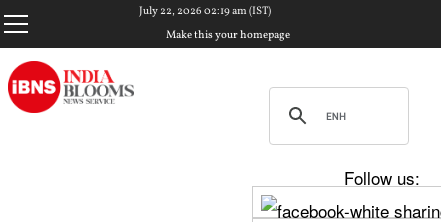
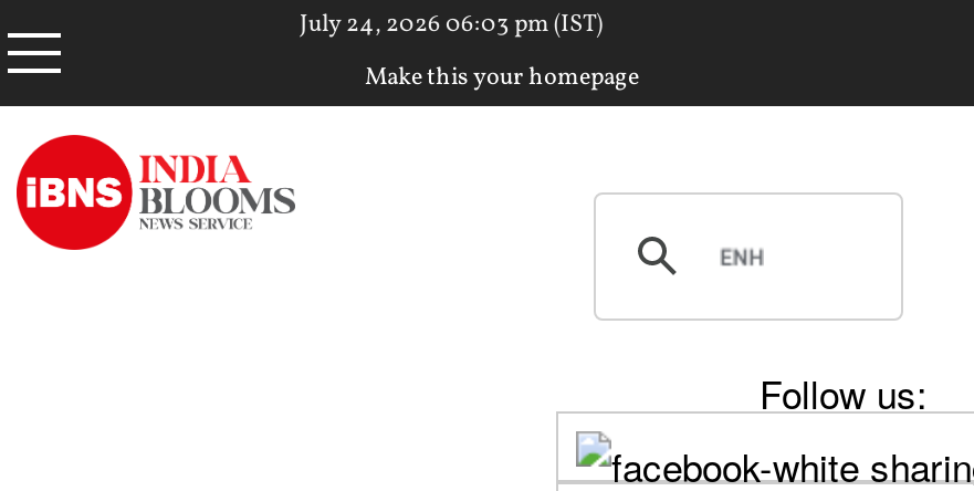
[138,4,270,19] July 22, 2026 02:19 am (IST) -> [300,9,603,42] July 24, 2026 06:03 pm (IST)

